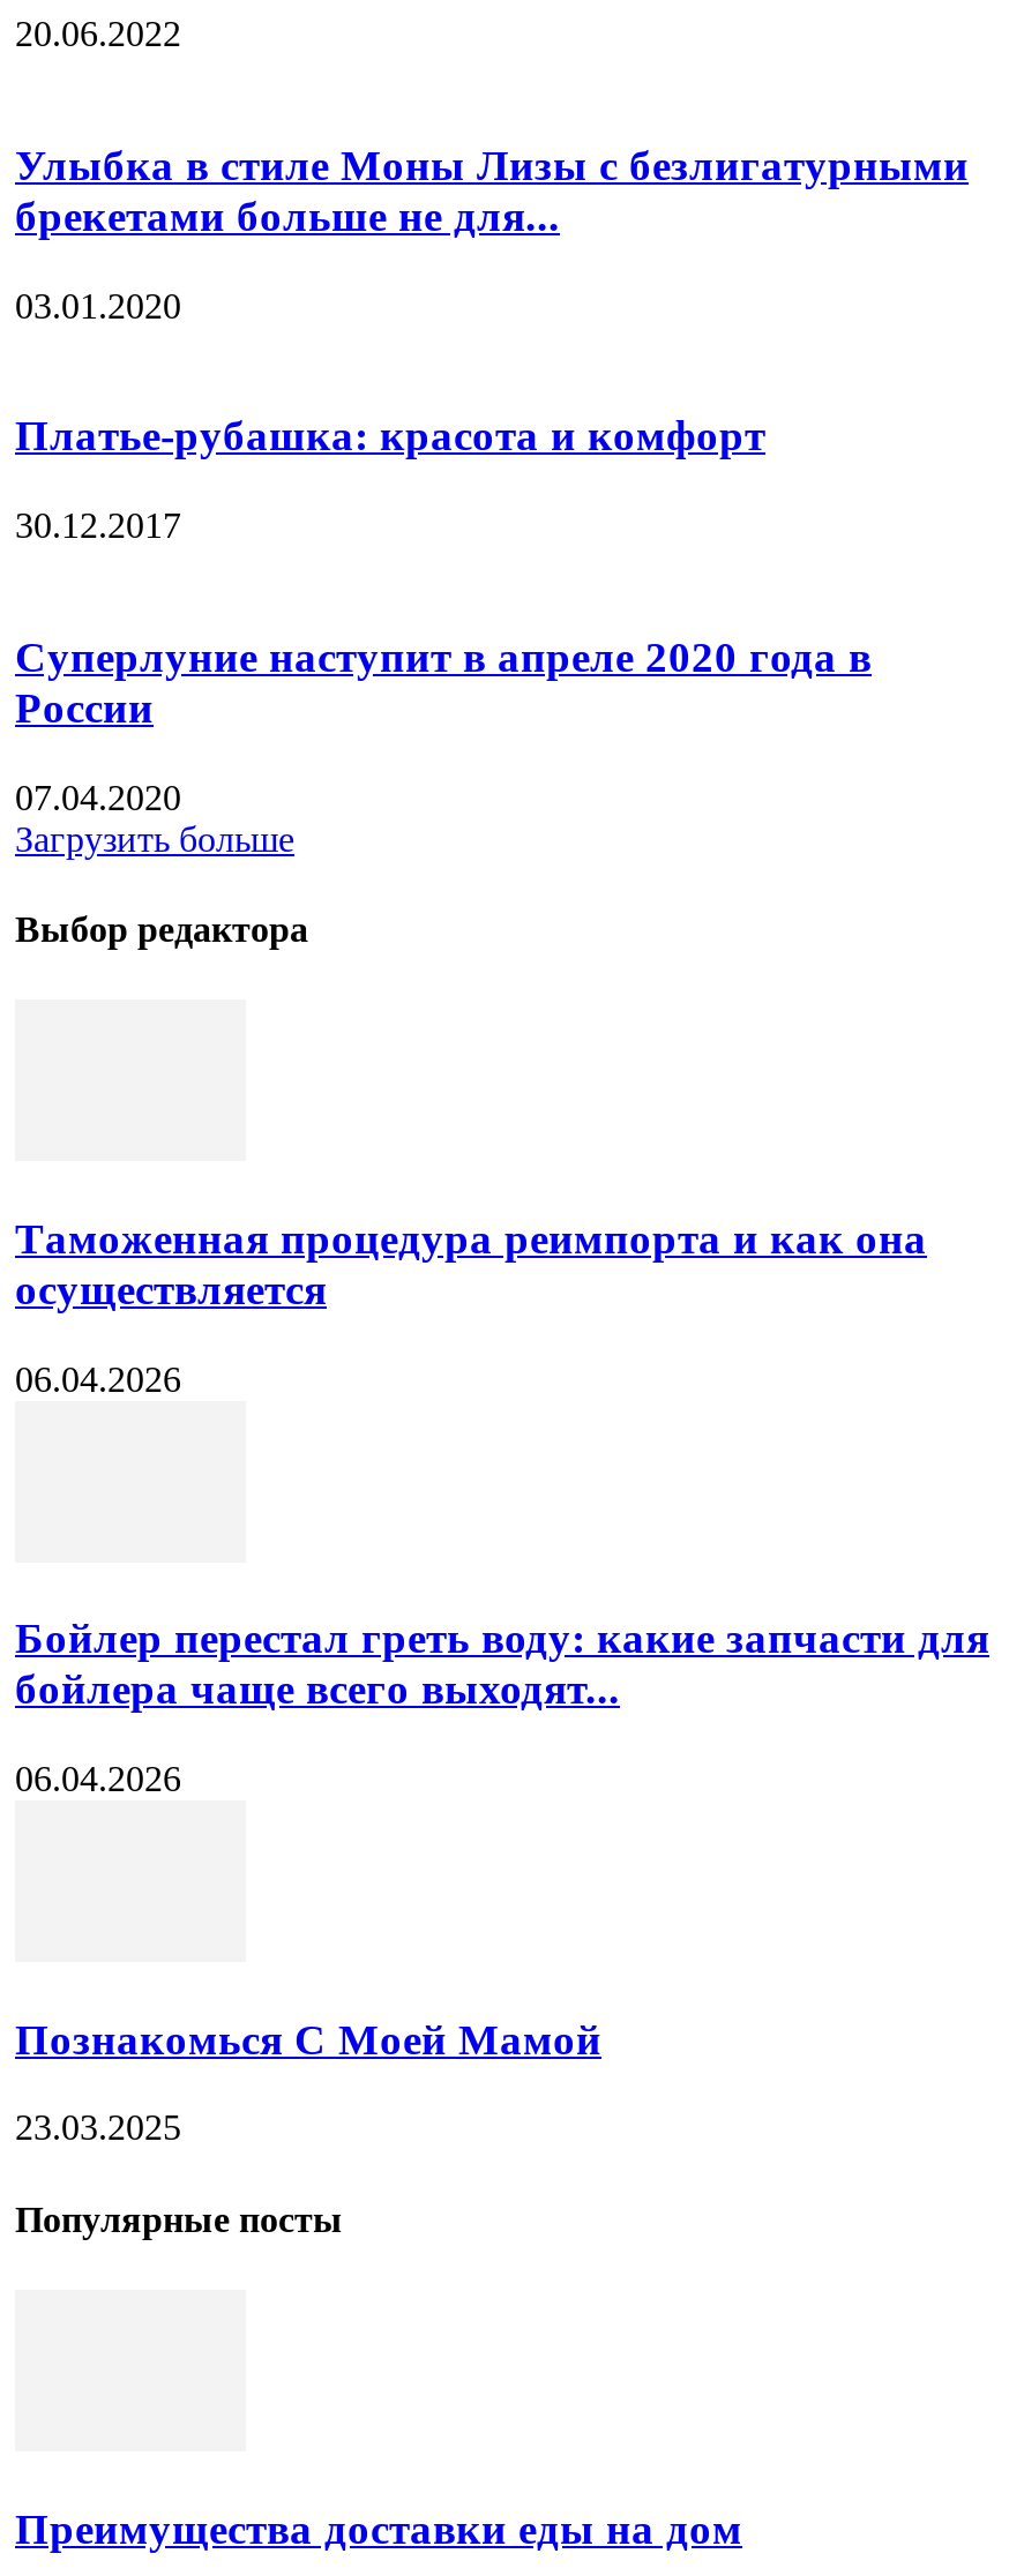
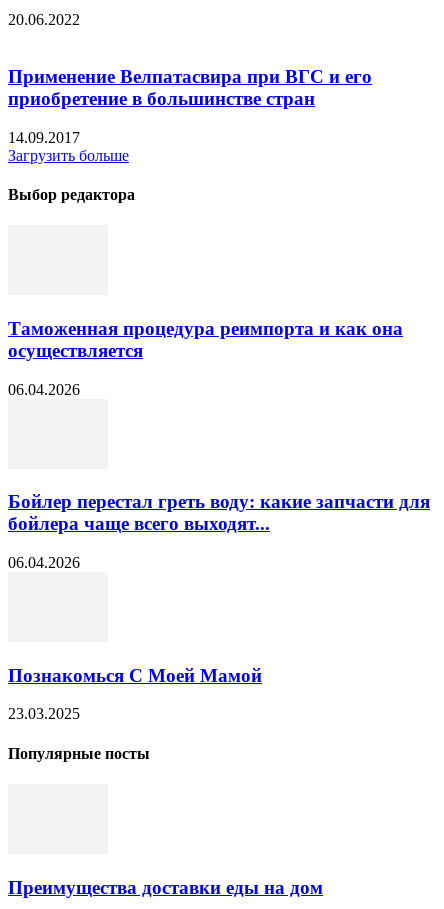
[15,141,969,816] Улыбка в стиле Моны Лизы с безлигатурными | брекетами больше не для... | 03.01.2020 | Платье-рубашка: красота и комфорт | 30.12.2017 | Суперлуние наступит в апреле 2020 года в | России | 07.04.2020 -> [8,66,372,146] Применение Велпатасвира при ВГС и его | приобретение в большинстве стран | 14.09.2017

